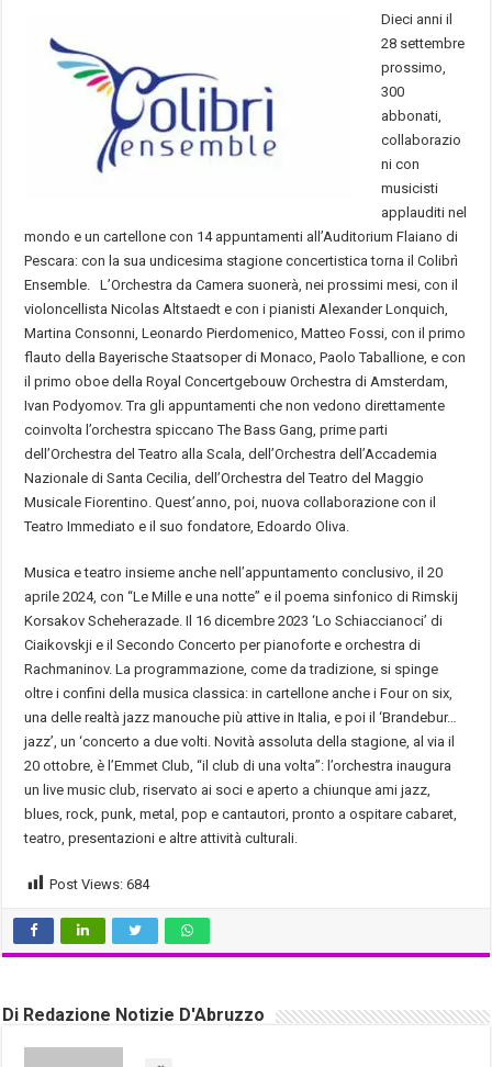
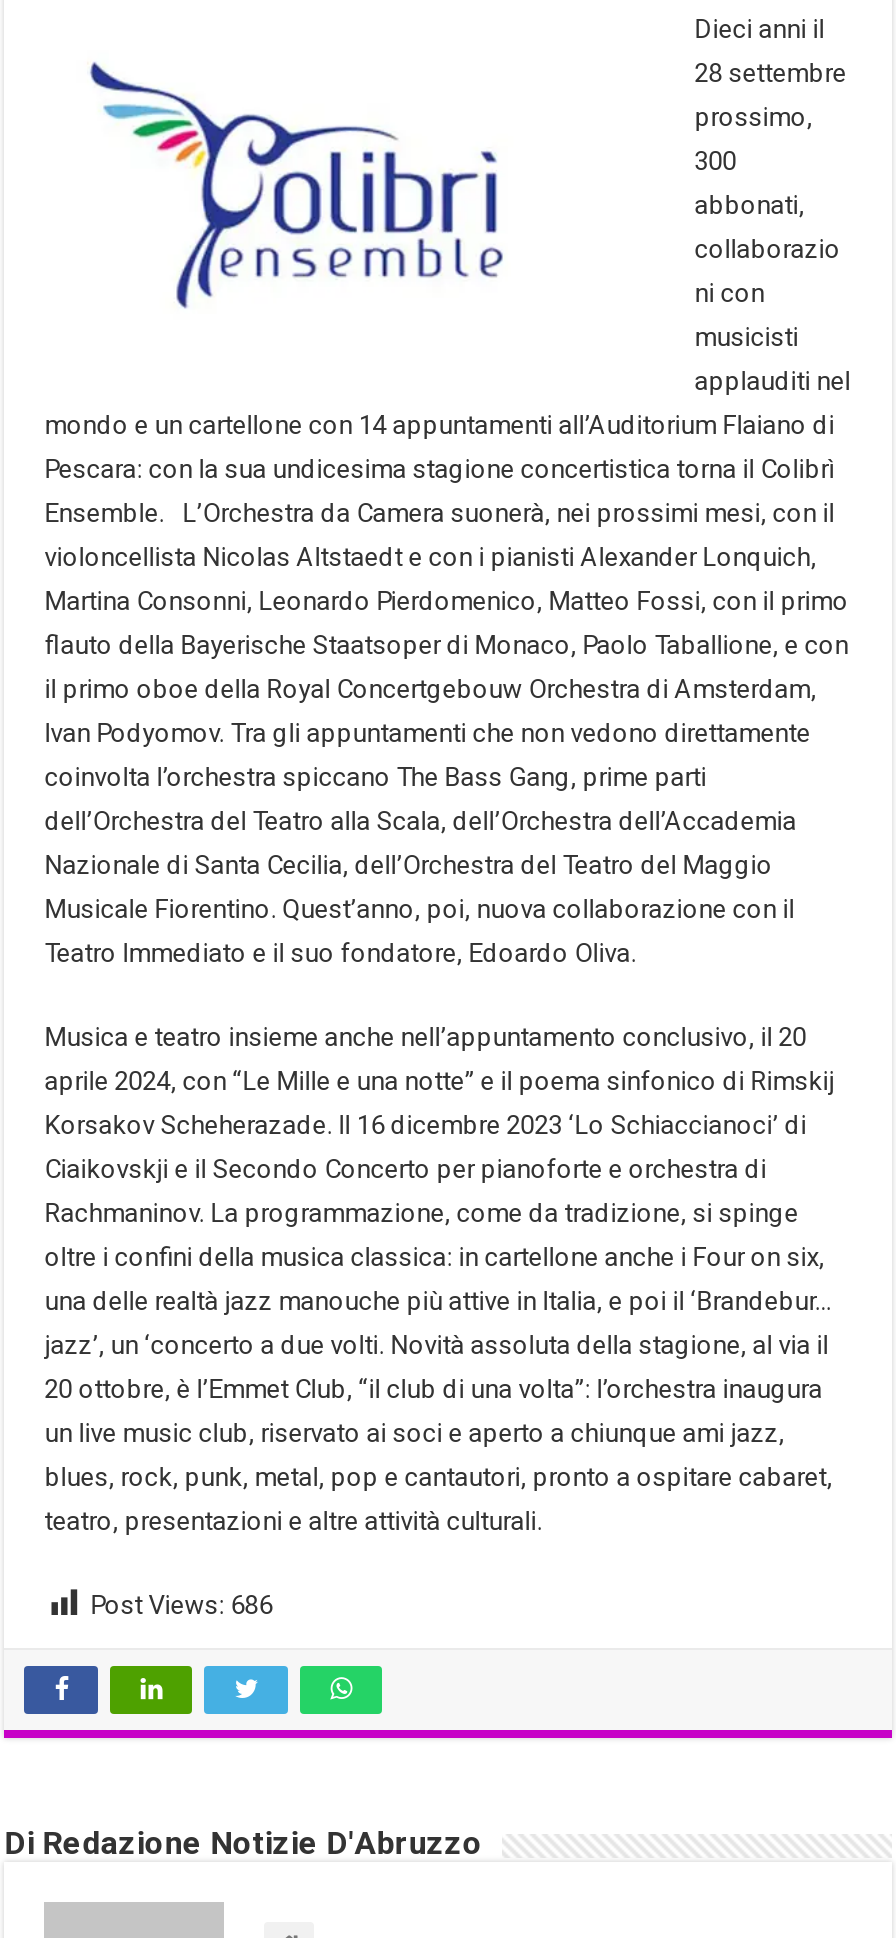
[50,876,150,892] Post Views: 684 -> [90,1590,272,1620] Post Views: 686

